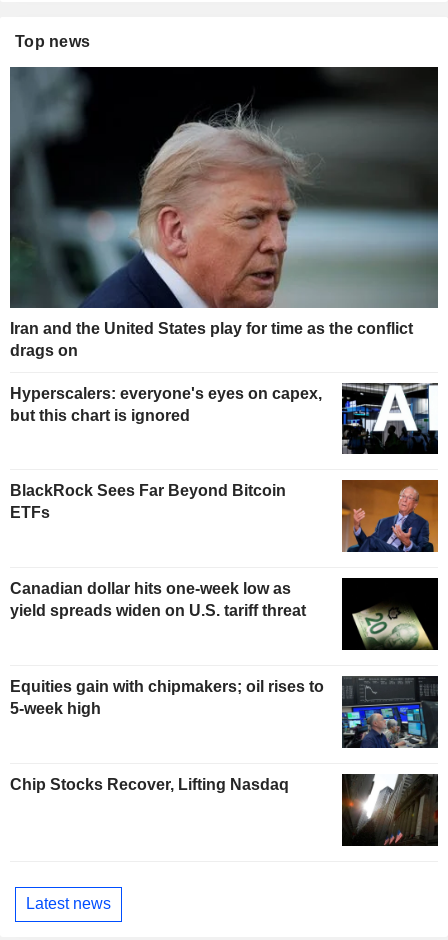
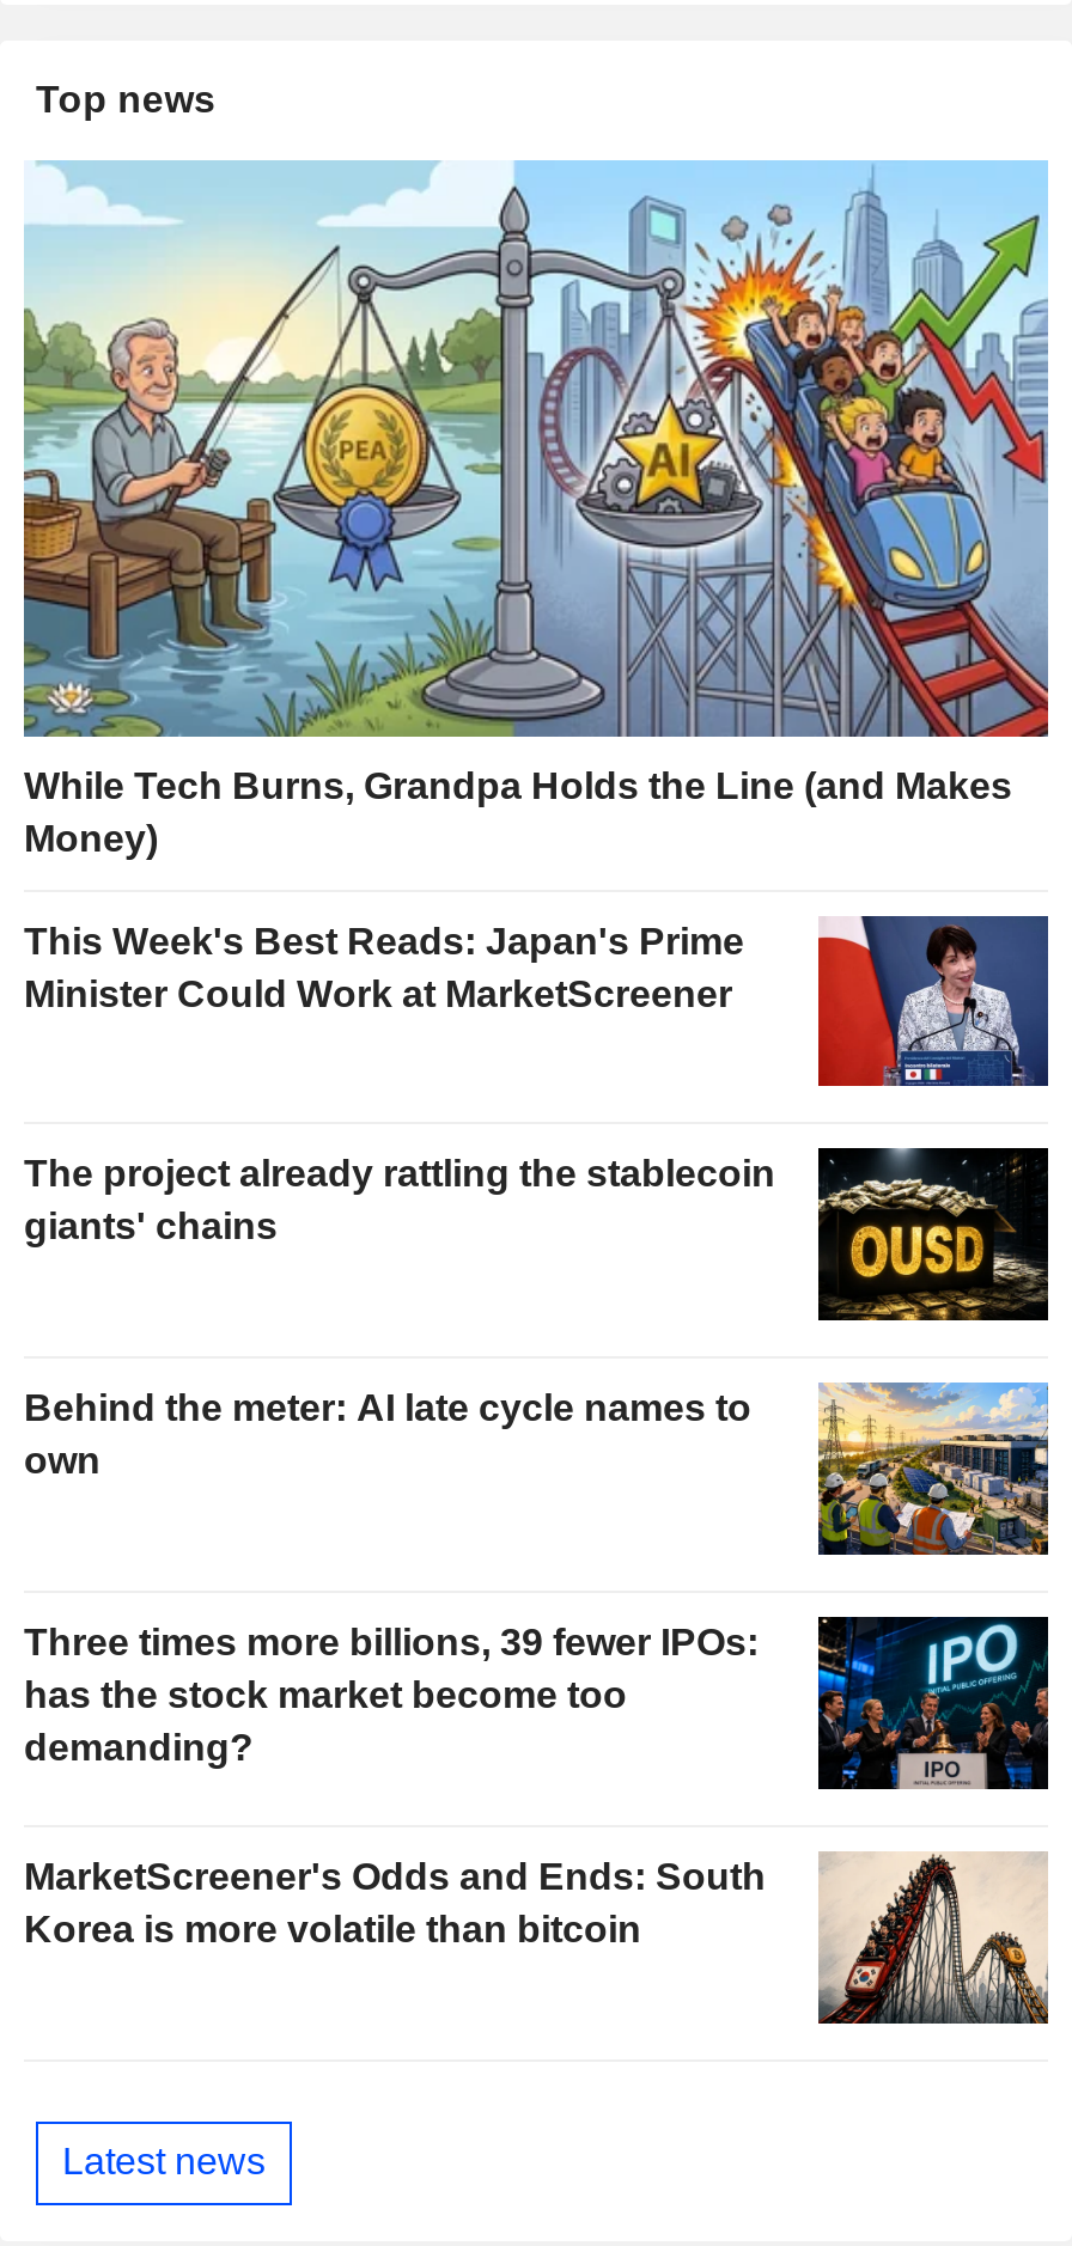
[9,66,439,359] [image] | Iran and the United States play for time as the conflict | drags on -> [22,160,1048,858] [image] | While Tech Burns, Grandpa Holds the Line (and Makes | Money)
[10,382,438,455] [image] | Hyperscalers: everyone's eyes on capex, | but this chart is ignored -> [24,916,1050,1088] [image] | This Week's Best Reads: Japan's Prime | Minister Could Work at MarketScreener
[10,482,286,521] BlackRock Sees Far Beyond Bitcoin | ETFs -> [24,1154,775,1247] The project already rattling the stablecoin | giants' chains
[341,479,439,553] [image] -> [816,1146,1050,1323] [image]
[10,577,439,651] [image] | Canadian dollar hits one-week low as | yield spreads widen on U.S. tariff threat -> [24,1380,1050,1557] [image] | Behind the meter: AI late cycle names to | own
[10,676,438,748] [image] | Equities gain with chipmakers; oil rises to | 5-week high -> [24,1617,1050,1789] [image] | Three times more billions, 39 fewer IPOs: | has the stock market become too | demanding?
[10,776,289,793] Chip Stocks Recover, Lifting Nasdaq -> [24,1856,766,1949] MarketScreener's Odds and Ends: South | Korea is more volatile than bitcoin
[341,773,439,846] [image] -> [816,1851,1050,2024] [image]

